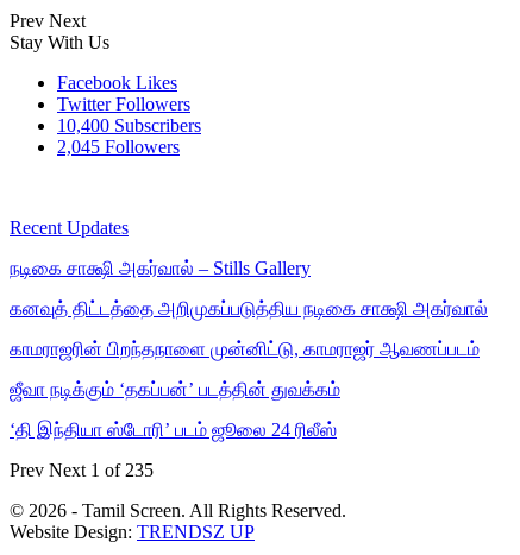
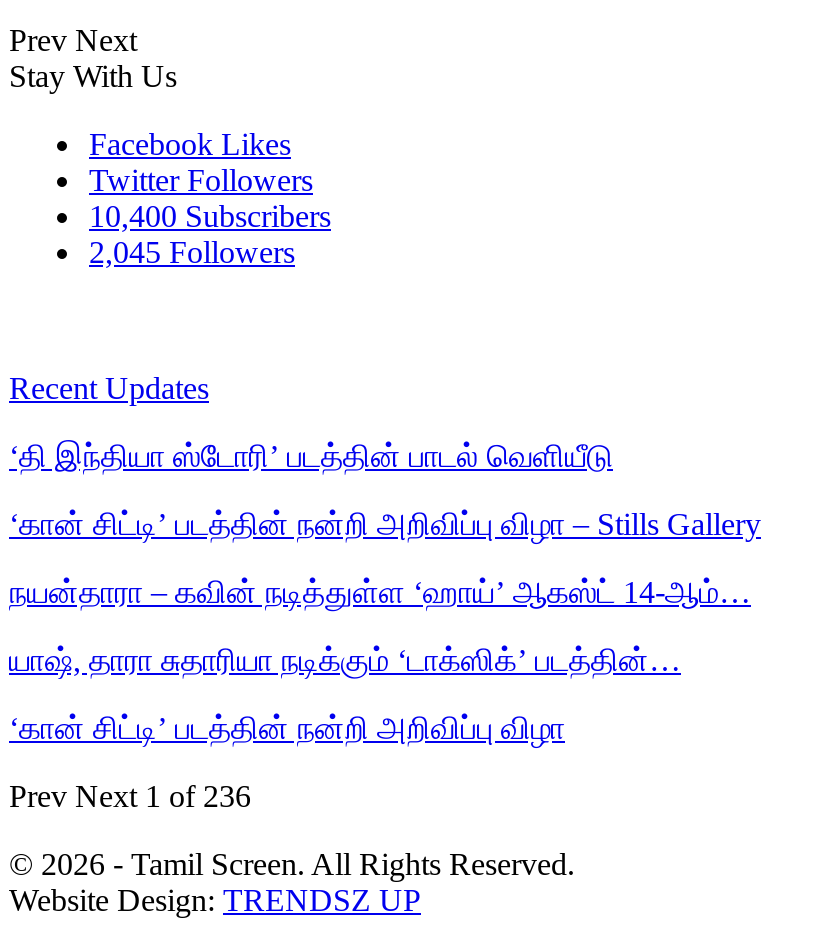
[10,258,311,278] நடிகை சாக்ஷி அகர்வால் – Stills Gallery -> [9,439,613,473] ‘தி இந்தியா ஸ்டோரி’ படத்தின் பாடல் வெளியீடு
[10,298,488,318] கனவுத் திட்டத்தை அறிமுகப்படுத்திய நடிகை சாக்ஷி அகர்வால் -> [9,507,761,541] ‘கான் சிட்டி’ படத்தின் நன்றி அறிவிப்பு விழா – Stills Gallery
[10,338,480,359] காமராஜரின் பிறந்தநாளை முன்னிட்டு, காமராஜர் ஆவணப்படம் -> [9,575,751,609] நயன்தாரா – கவின் நடித்துள்ள ‘ஹாய்’ ஆகஸ்ட் 14-ஆம்…
[10,379,340,399] ஜீவா நடிக்கும் ‘தகப்பன்’ படத்தின் துவக்கம் -> [9,643,681,677] யாஷ், தாரா சுதாரியா நடிக்கும் ‘டாக்ஸிக்’ படத்தின்…
[10,419,337,439] ‘தி இந்தியா ஸ்டோரி’ படம் ஜூலை 24 ரிலீஸ் -> [9,711,565,745] ‘கான் சிட்டி’ படத்தின் நன்றி அறிவிப்பு விழா
[10,460,154,480] Prev Next 1 of 235 -> [9,779,251,813] Prev Next 1 of 236

